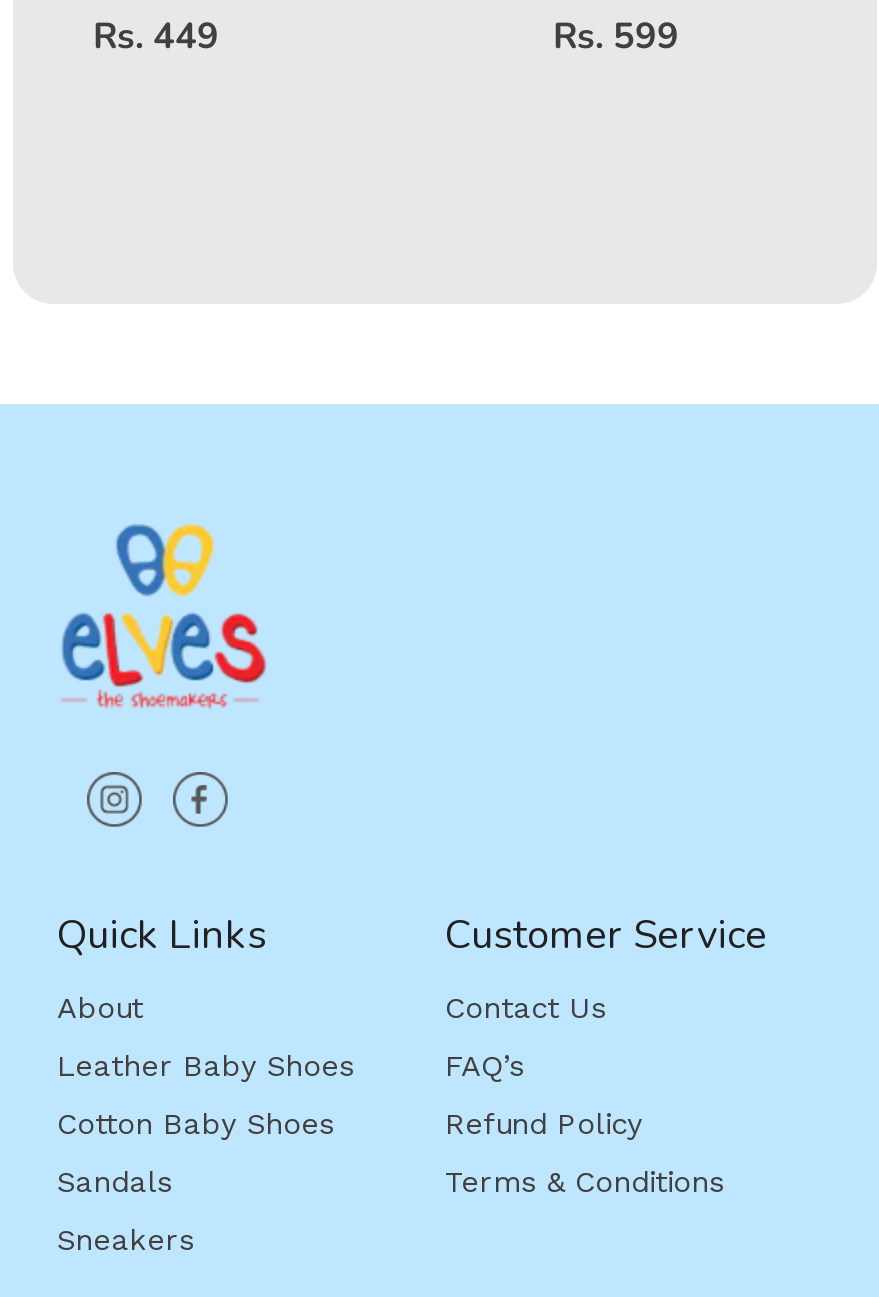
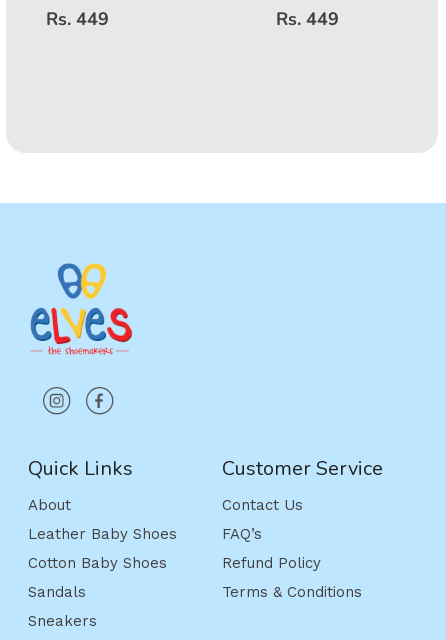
[553,12,679,60] Rs. 599 -> [276,7,339,31] Rs. 449

